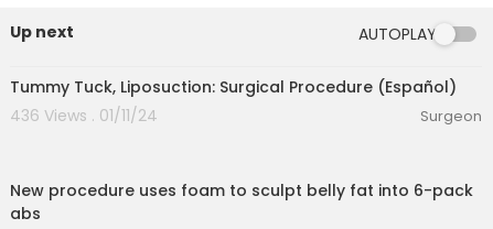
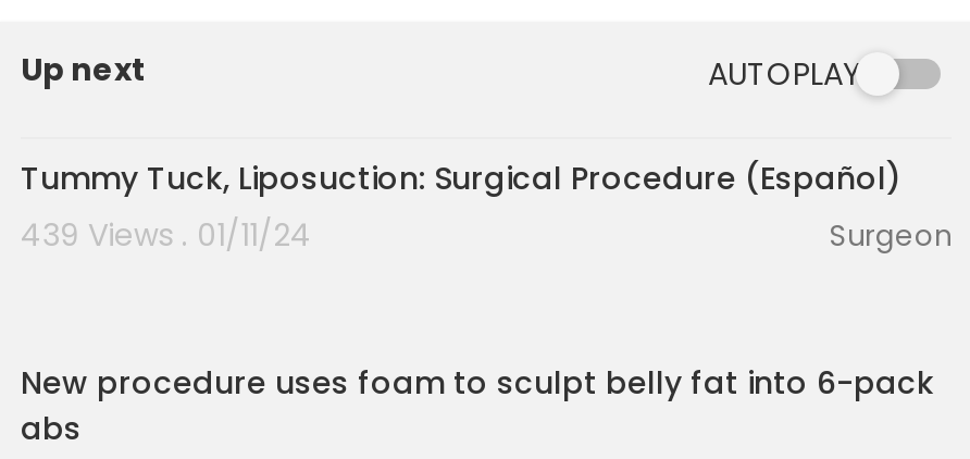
[10,105,158,127] 436 Views . 01/11/24 -> [21,213,312,257] 439 Views . 01/11/24

